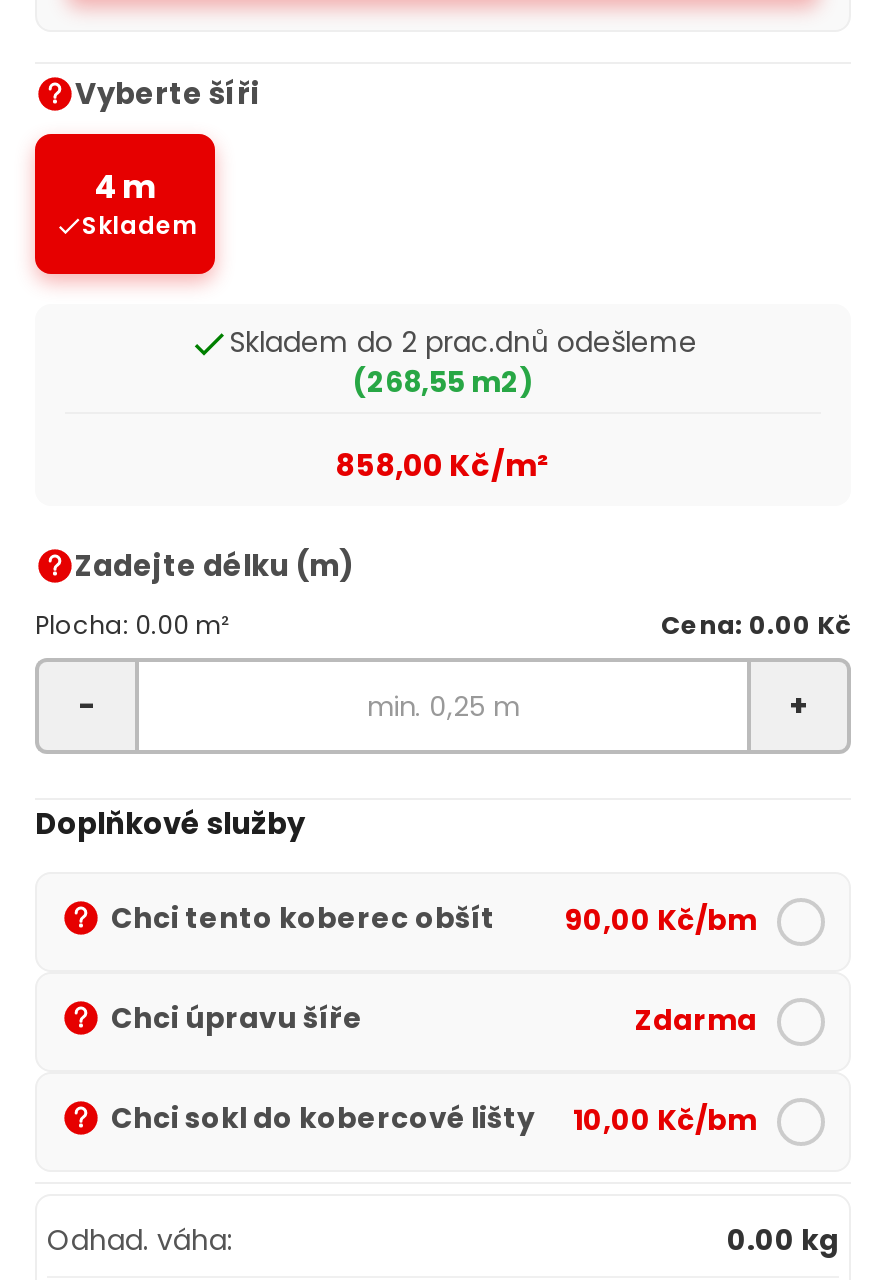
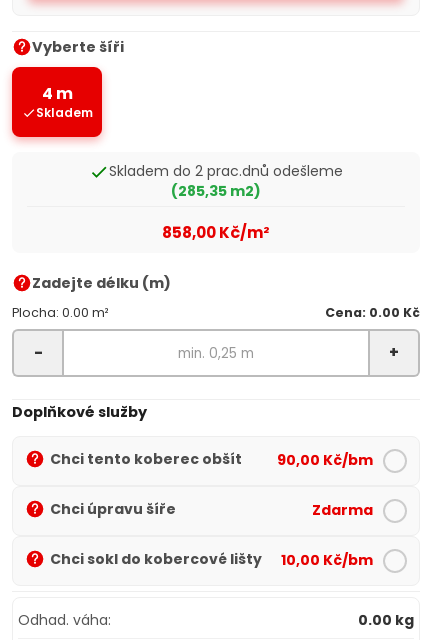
[353,361,533,401] (268,55 m2) -> [171,180,261,200] (285,35 m2)

